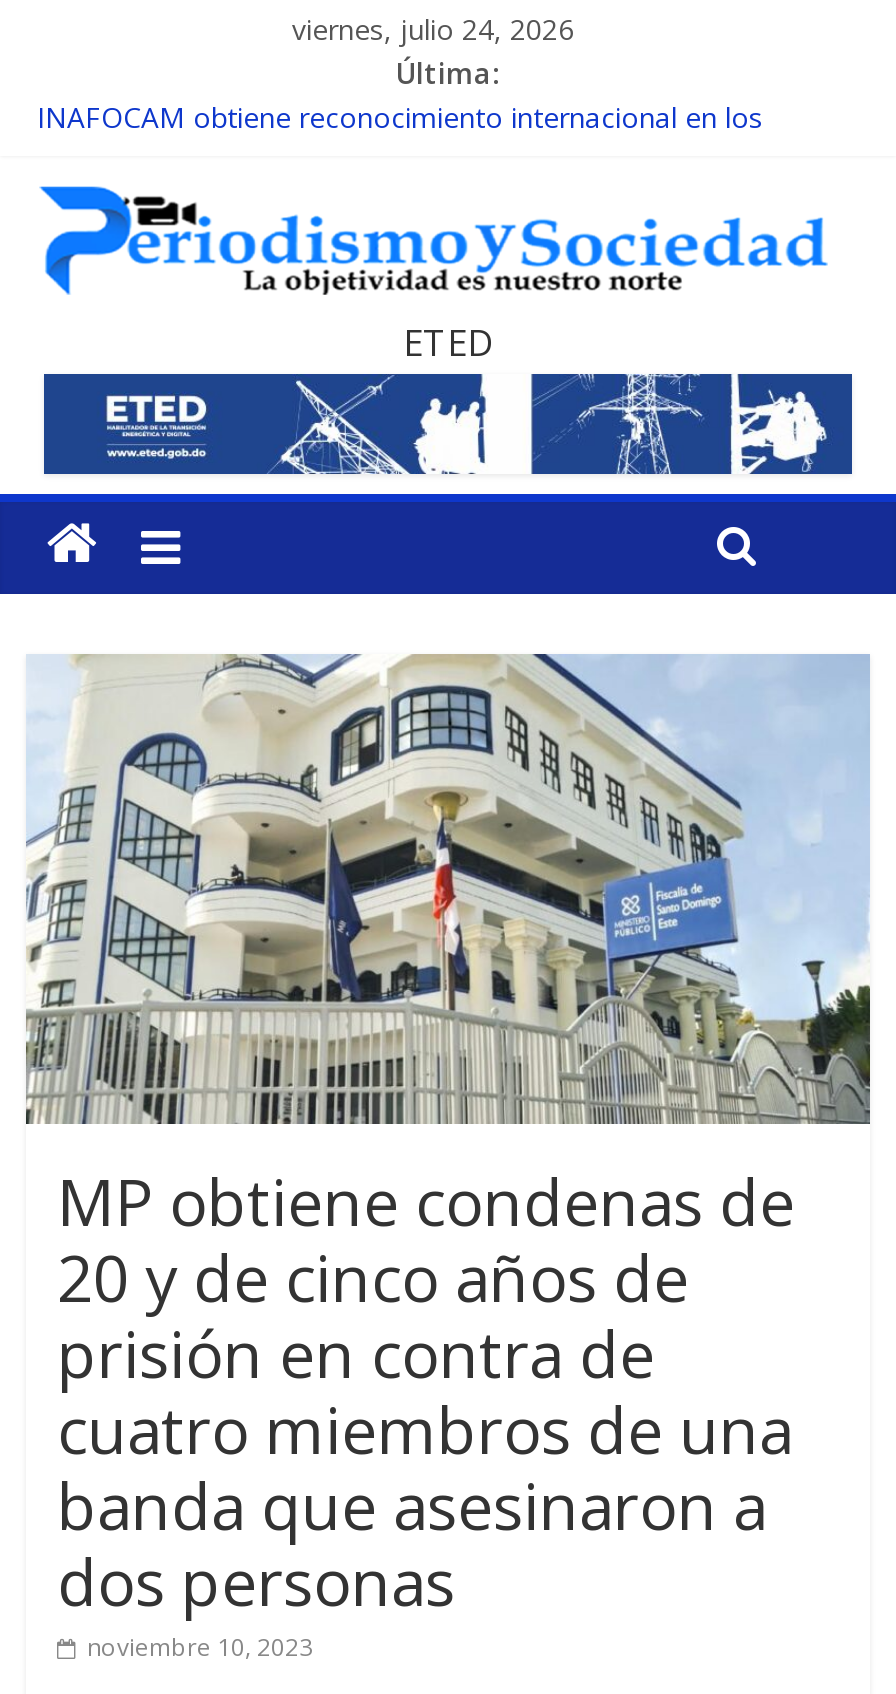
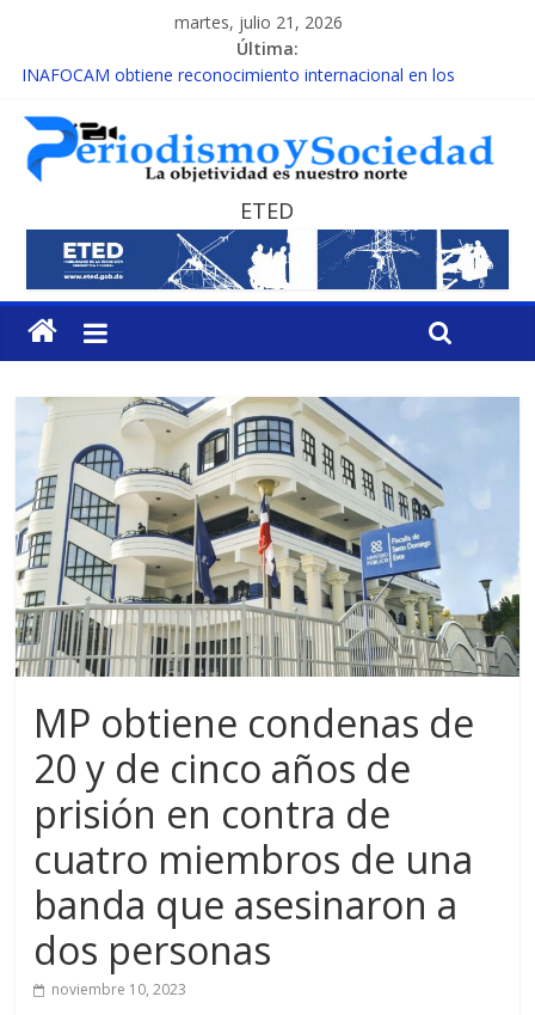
[292,10,574,48] viernes, julio 24, 2026 -> [174,11,343,33] martes, julio 21, 2026

